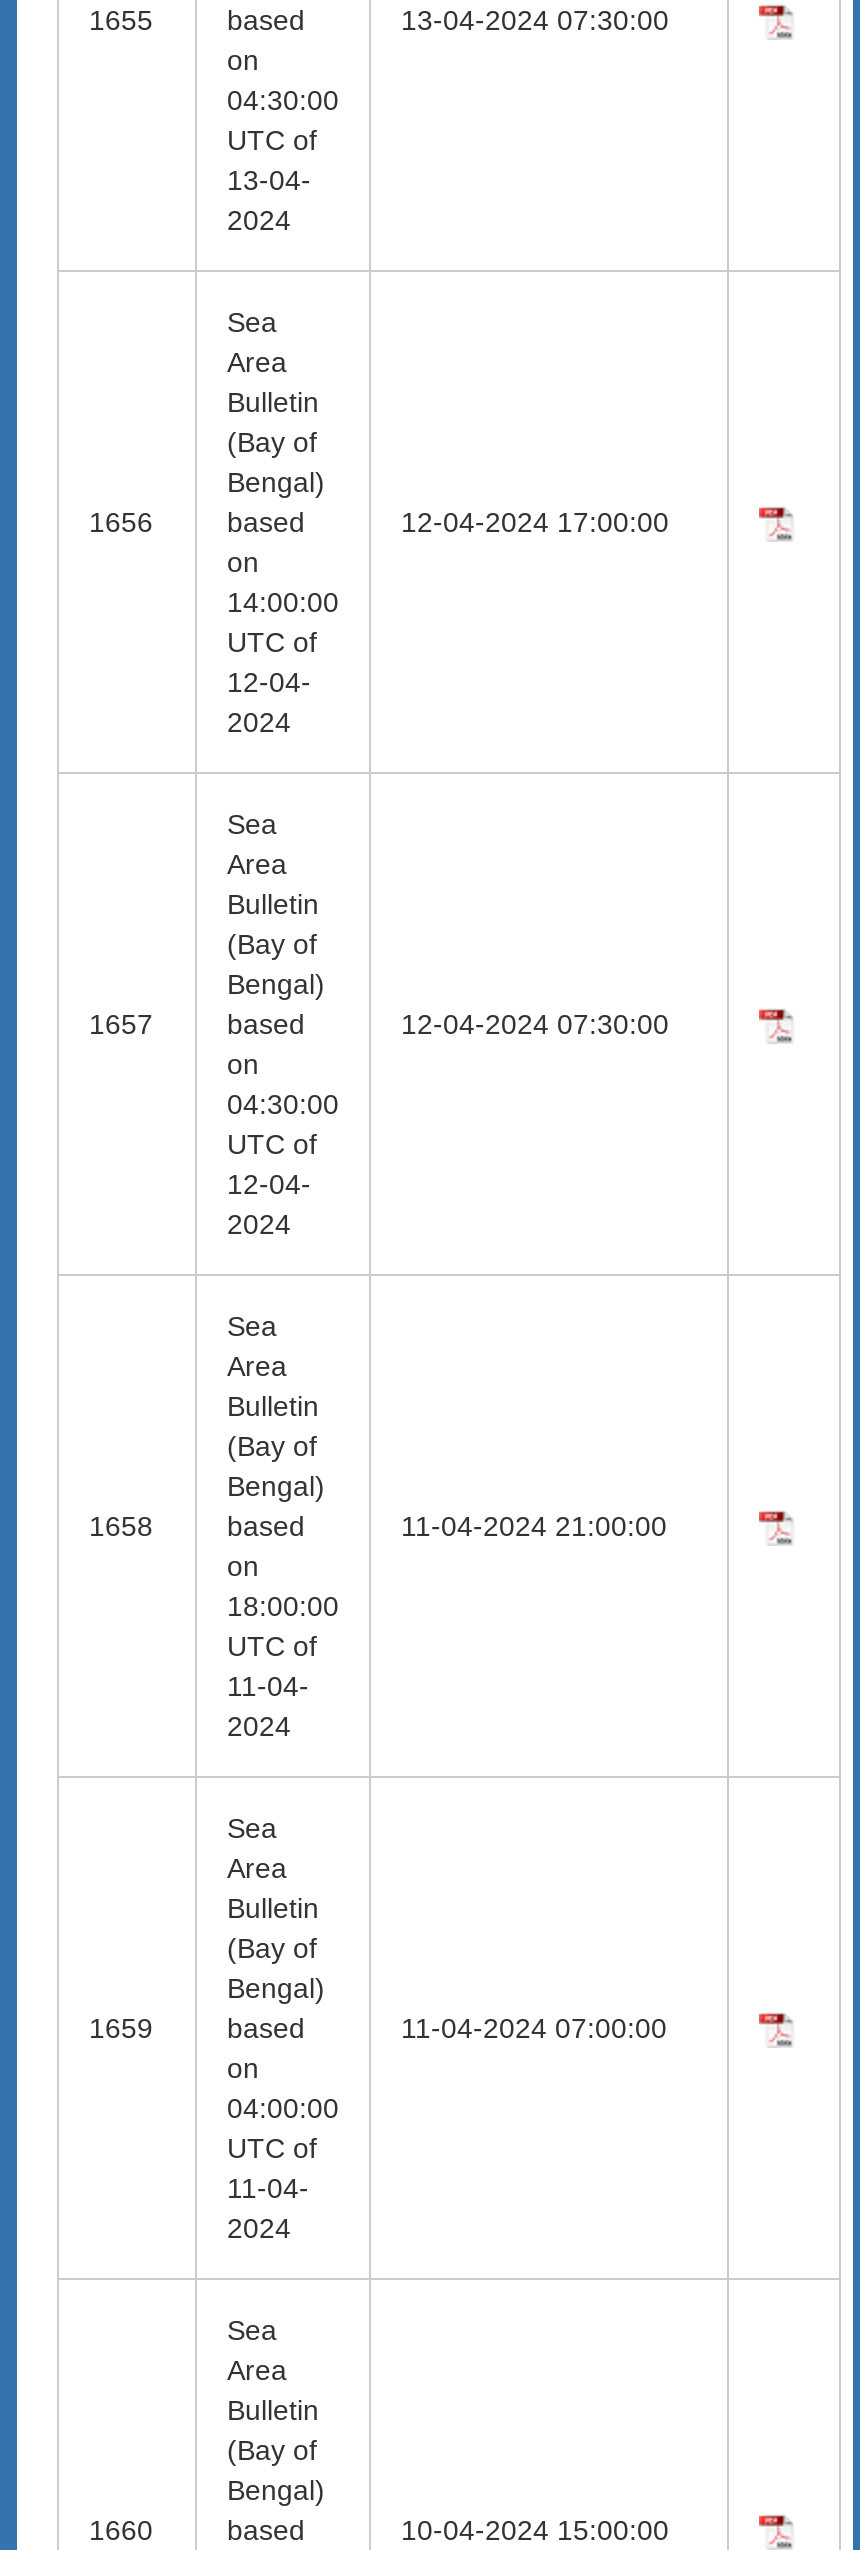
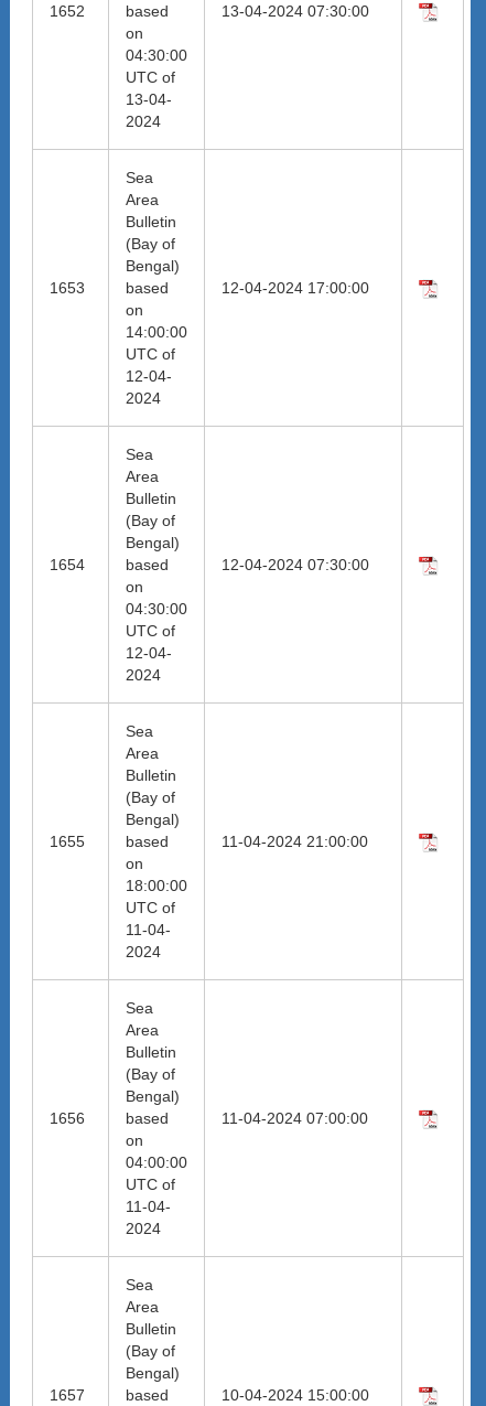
[89,3,153,35] 1655 -> [50,2,85,19] 1652
[89,505,153,537] 1656 -> [50,279,85,296] 1653
[89,1007,153,1039] 1657 -> [50,555,85,573] 1654
[89,1509,153,1541] 1658 -> [50,832,85,850] 1655
[89,2011,153,2043] 1659 -> [50,1109,85,1127] 1656
[89,2513,153,2545] 1660 -> [50,1386,85,1403] 1657

